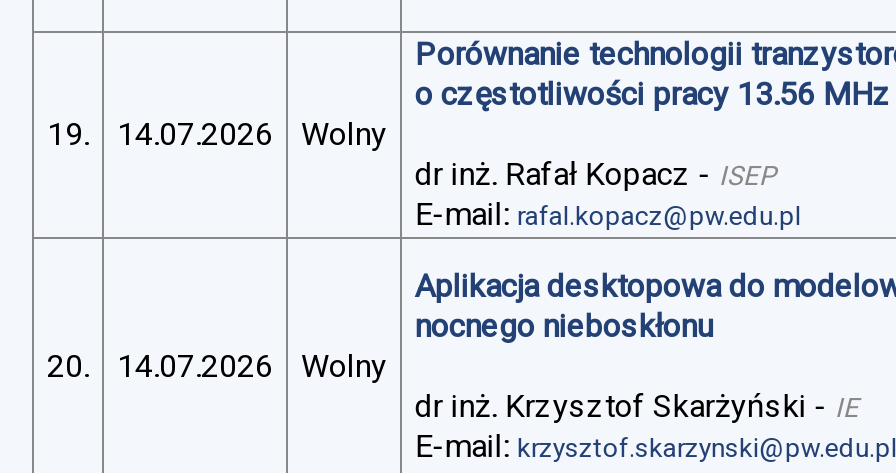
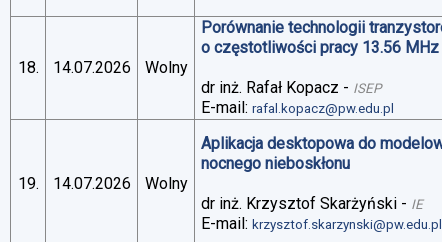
[47,114,387,152] 19. 14.07.2026 Wolny -> [17,58,187,77] 18. 14.07.2026 Wolny
[47,346,387,384] 20. 14.07.2026 Wolny -> [17,174,187,193] 19. 14.07.2026 Wolny

